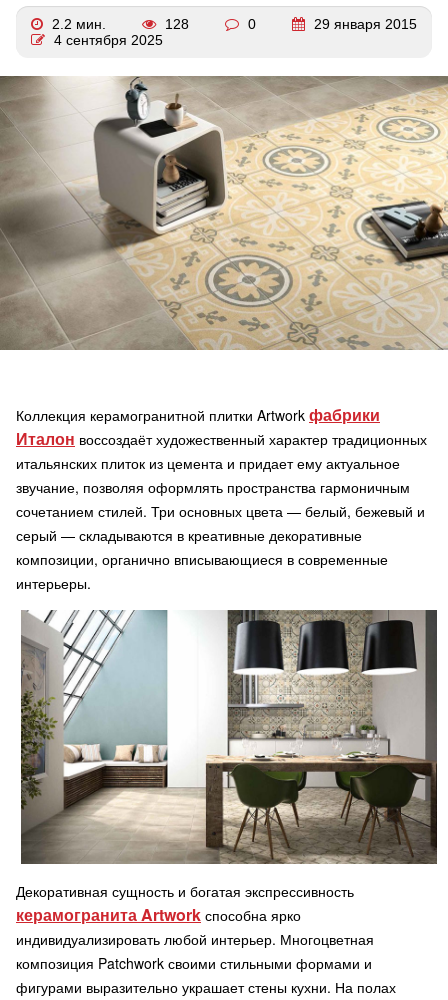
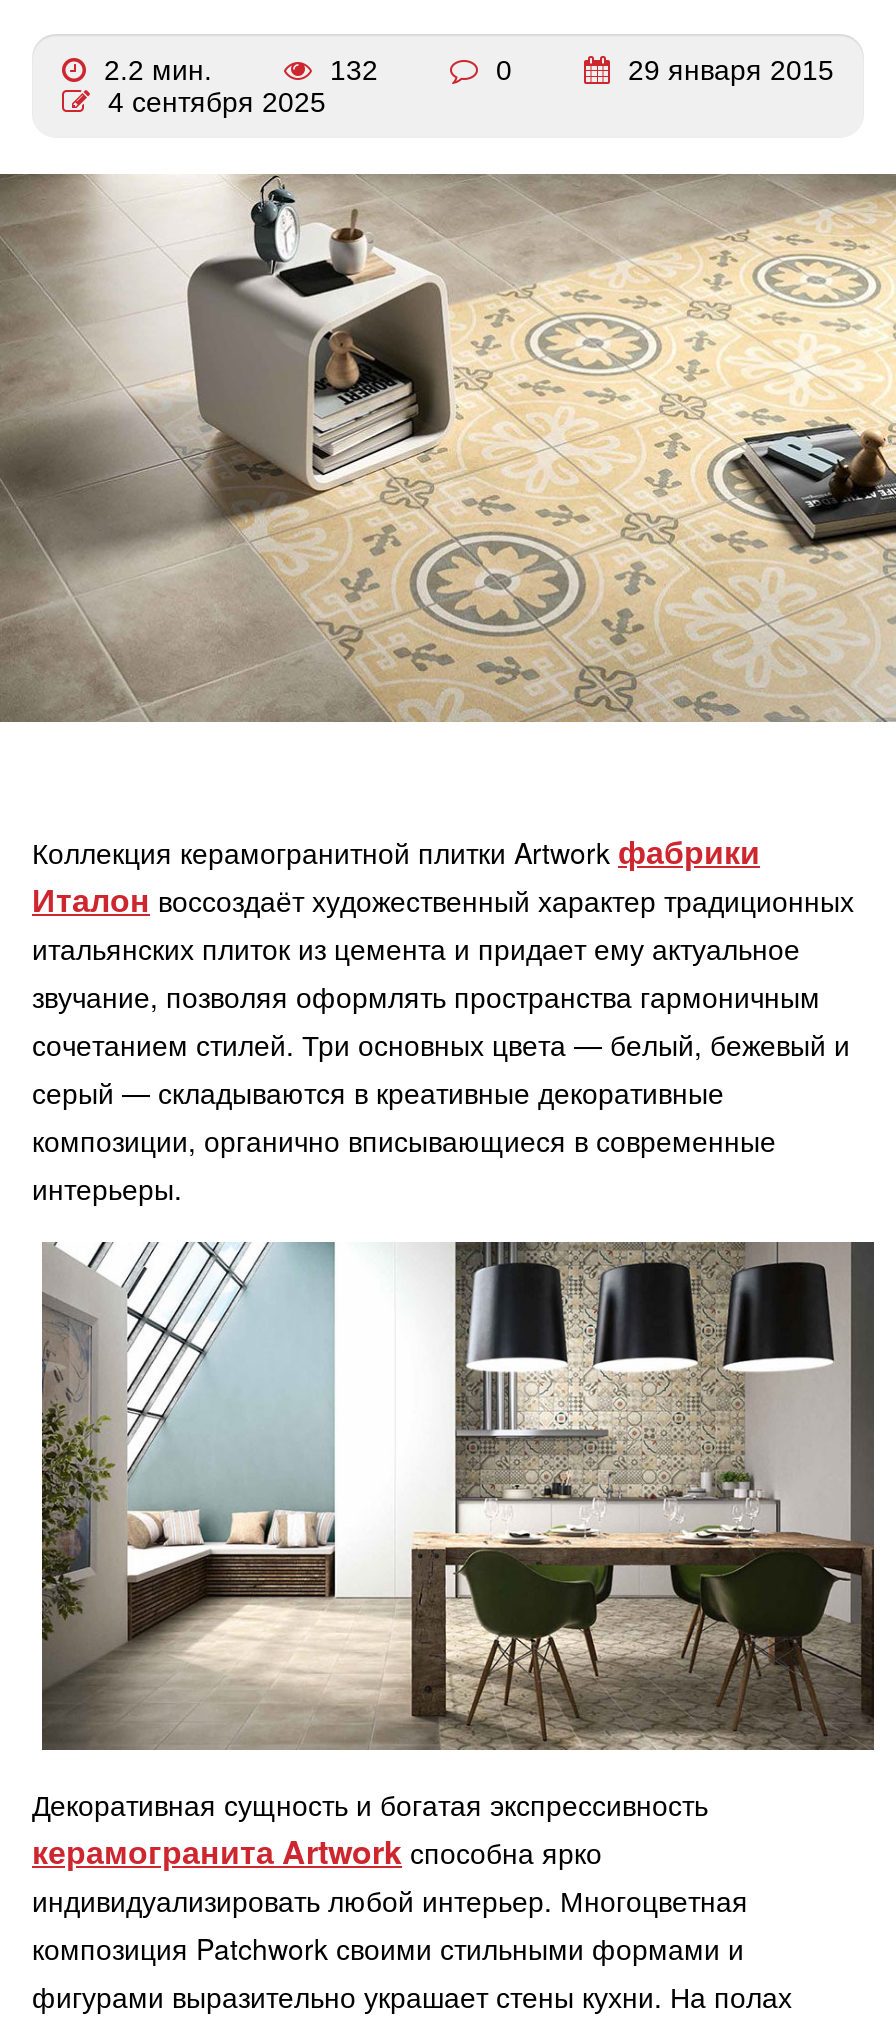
[161,16,189,32] 128 -> [322,54,378,86] 132

